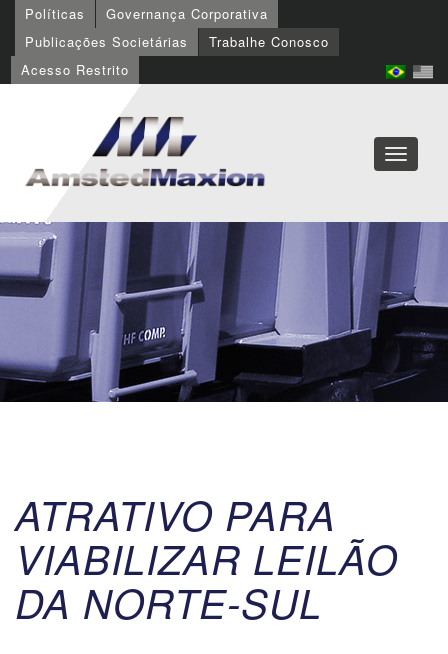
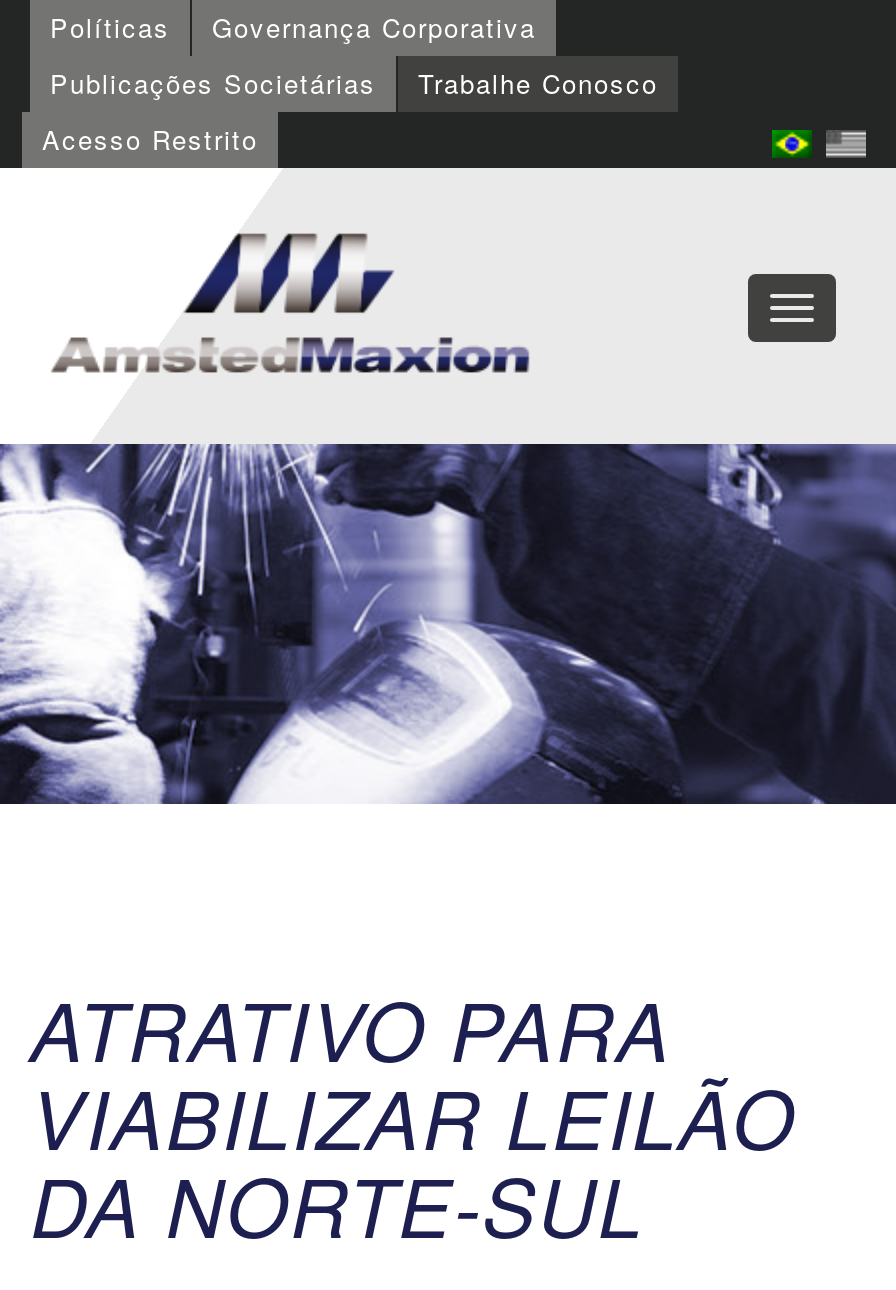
[3,221,445,403] [image] -> [6,442,890,806] [image]

